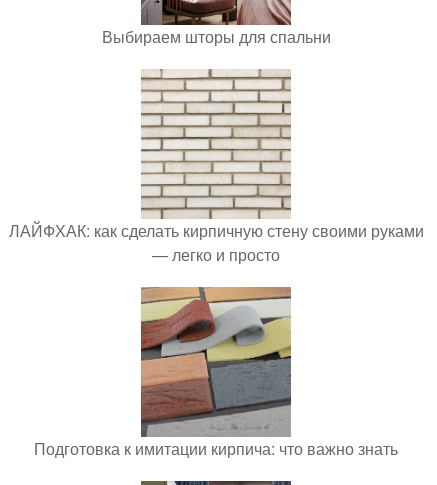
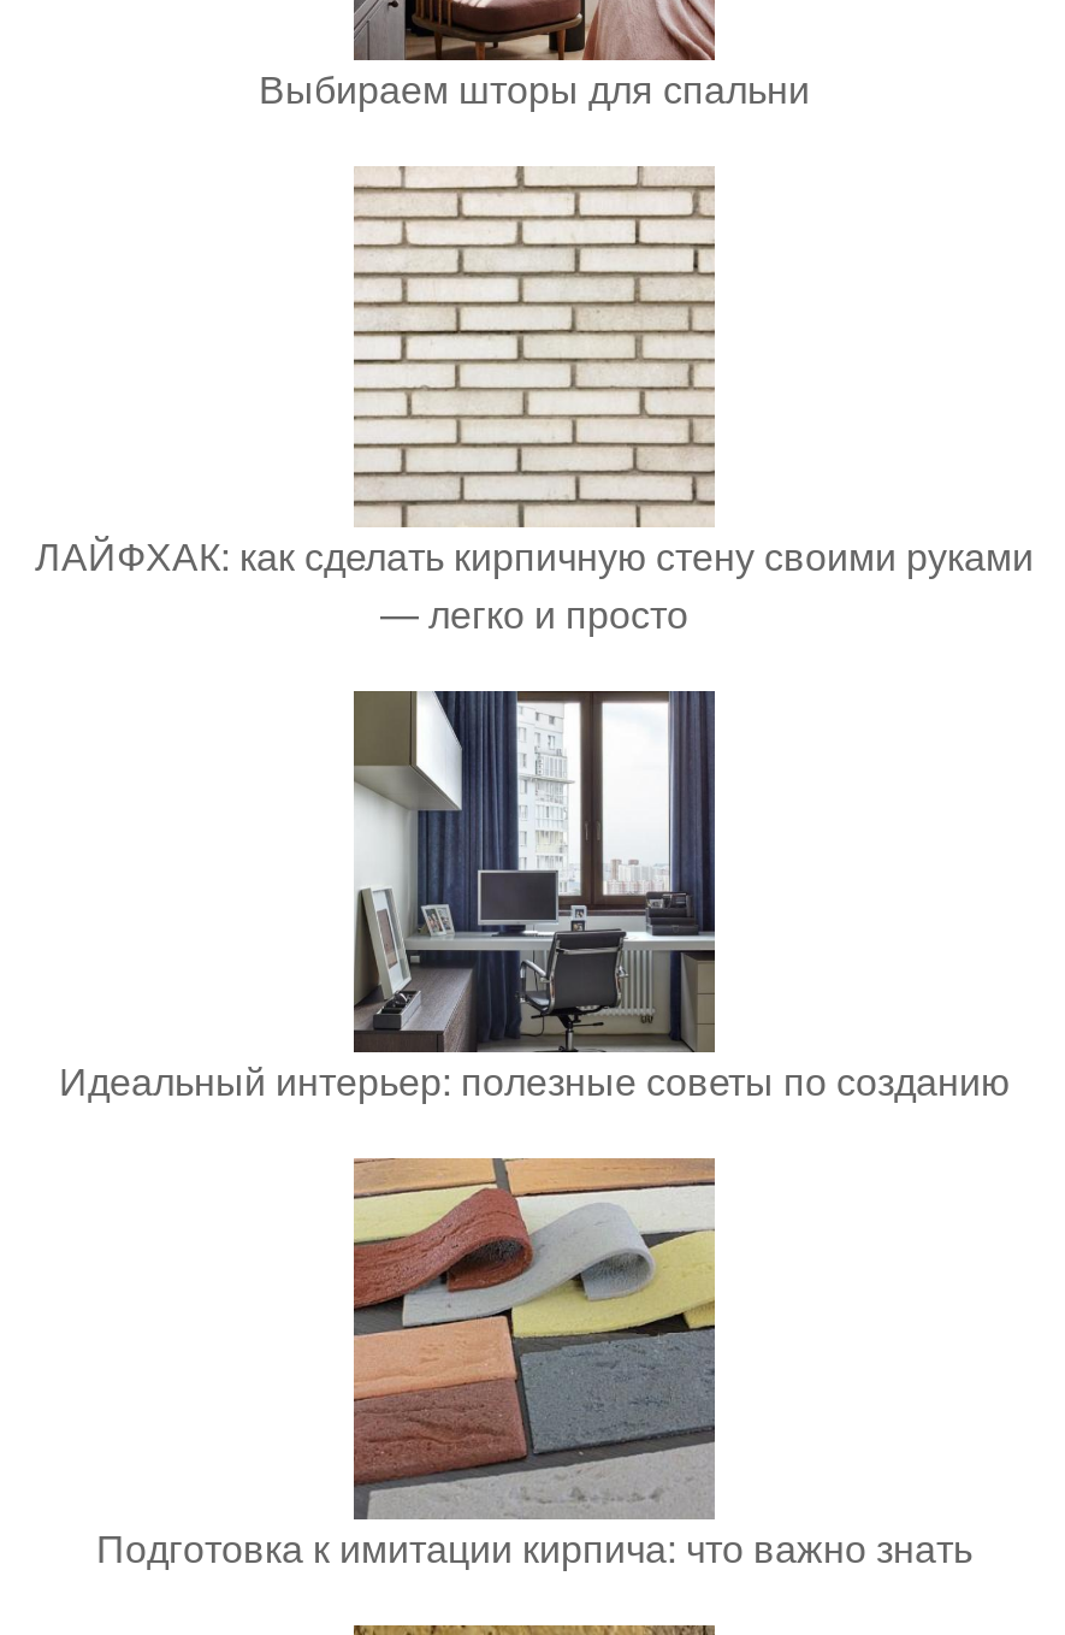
none -> [59,689,1010,1107] [image] | Идеальный интерьер: полезные советы по созданию

